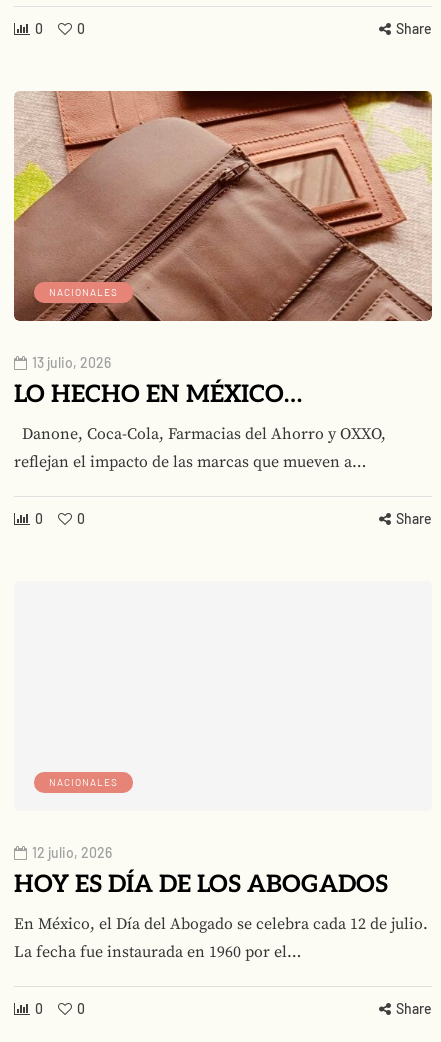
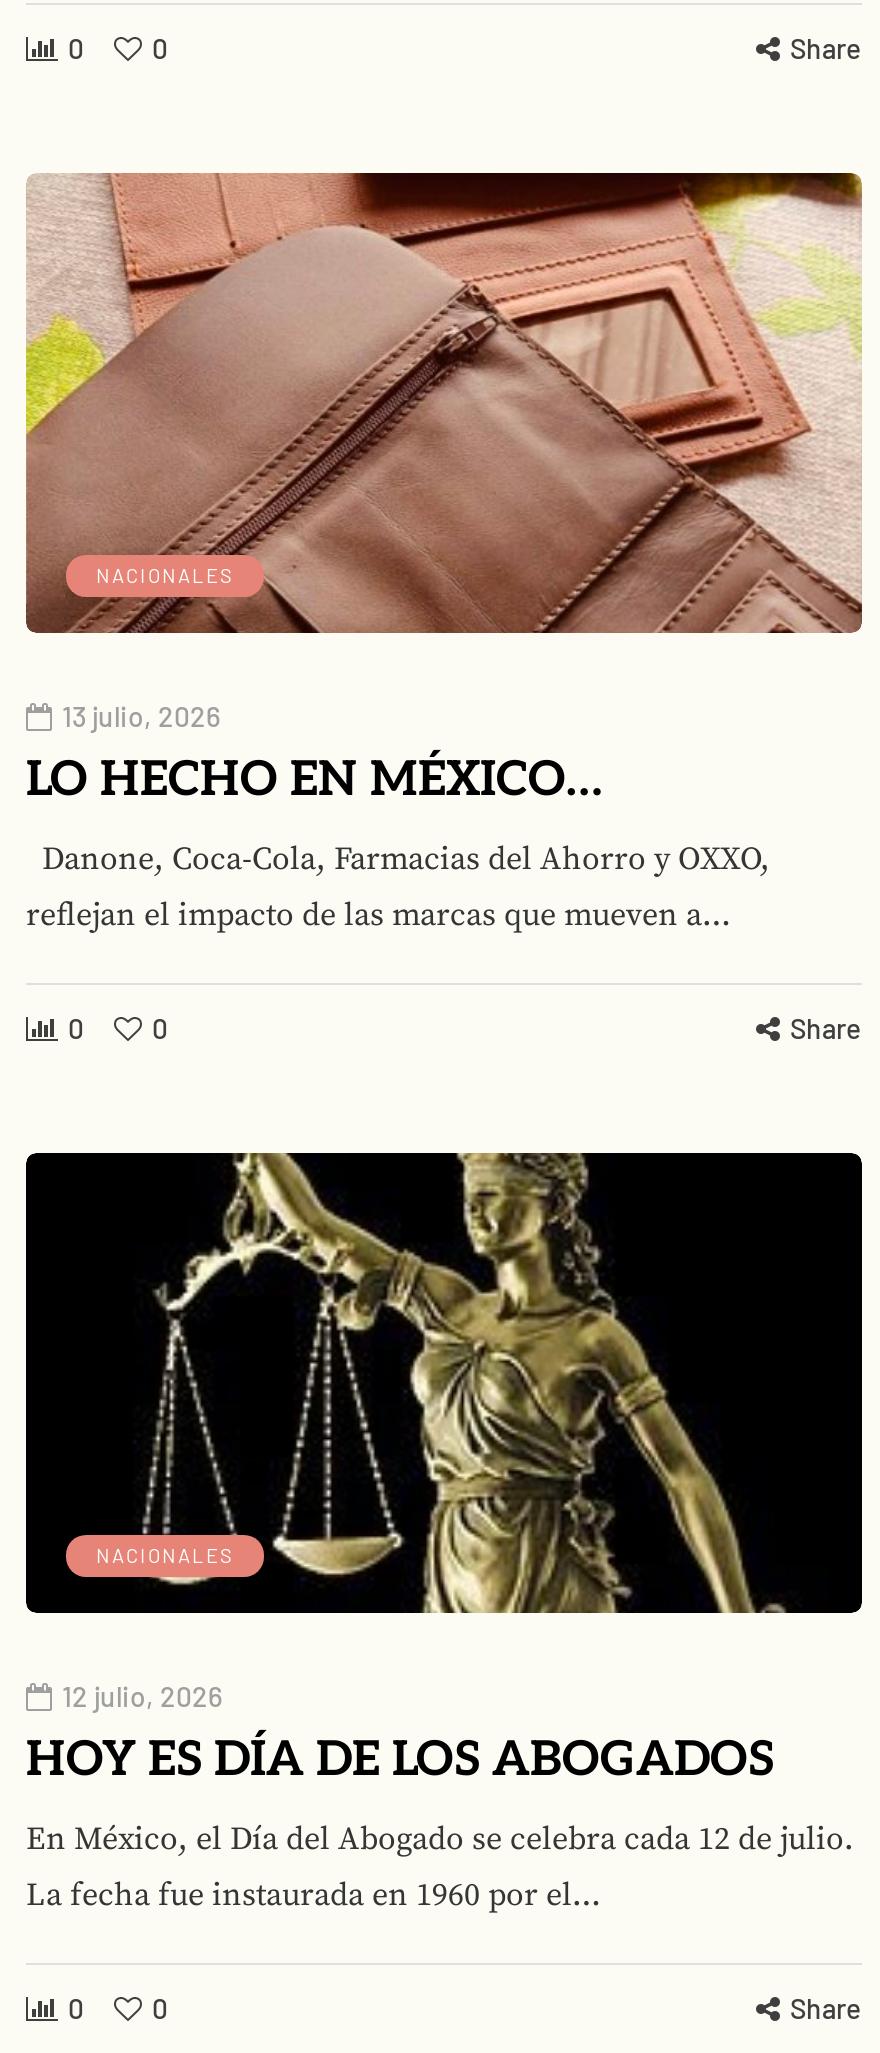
none -> [24,1151,864,1615] [image]

